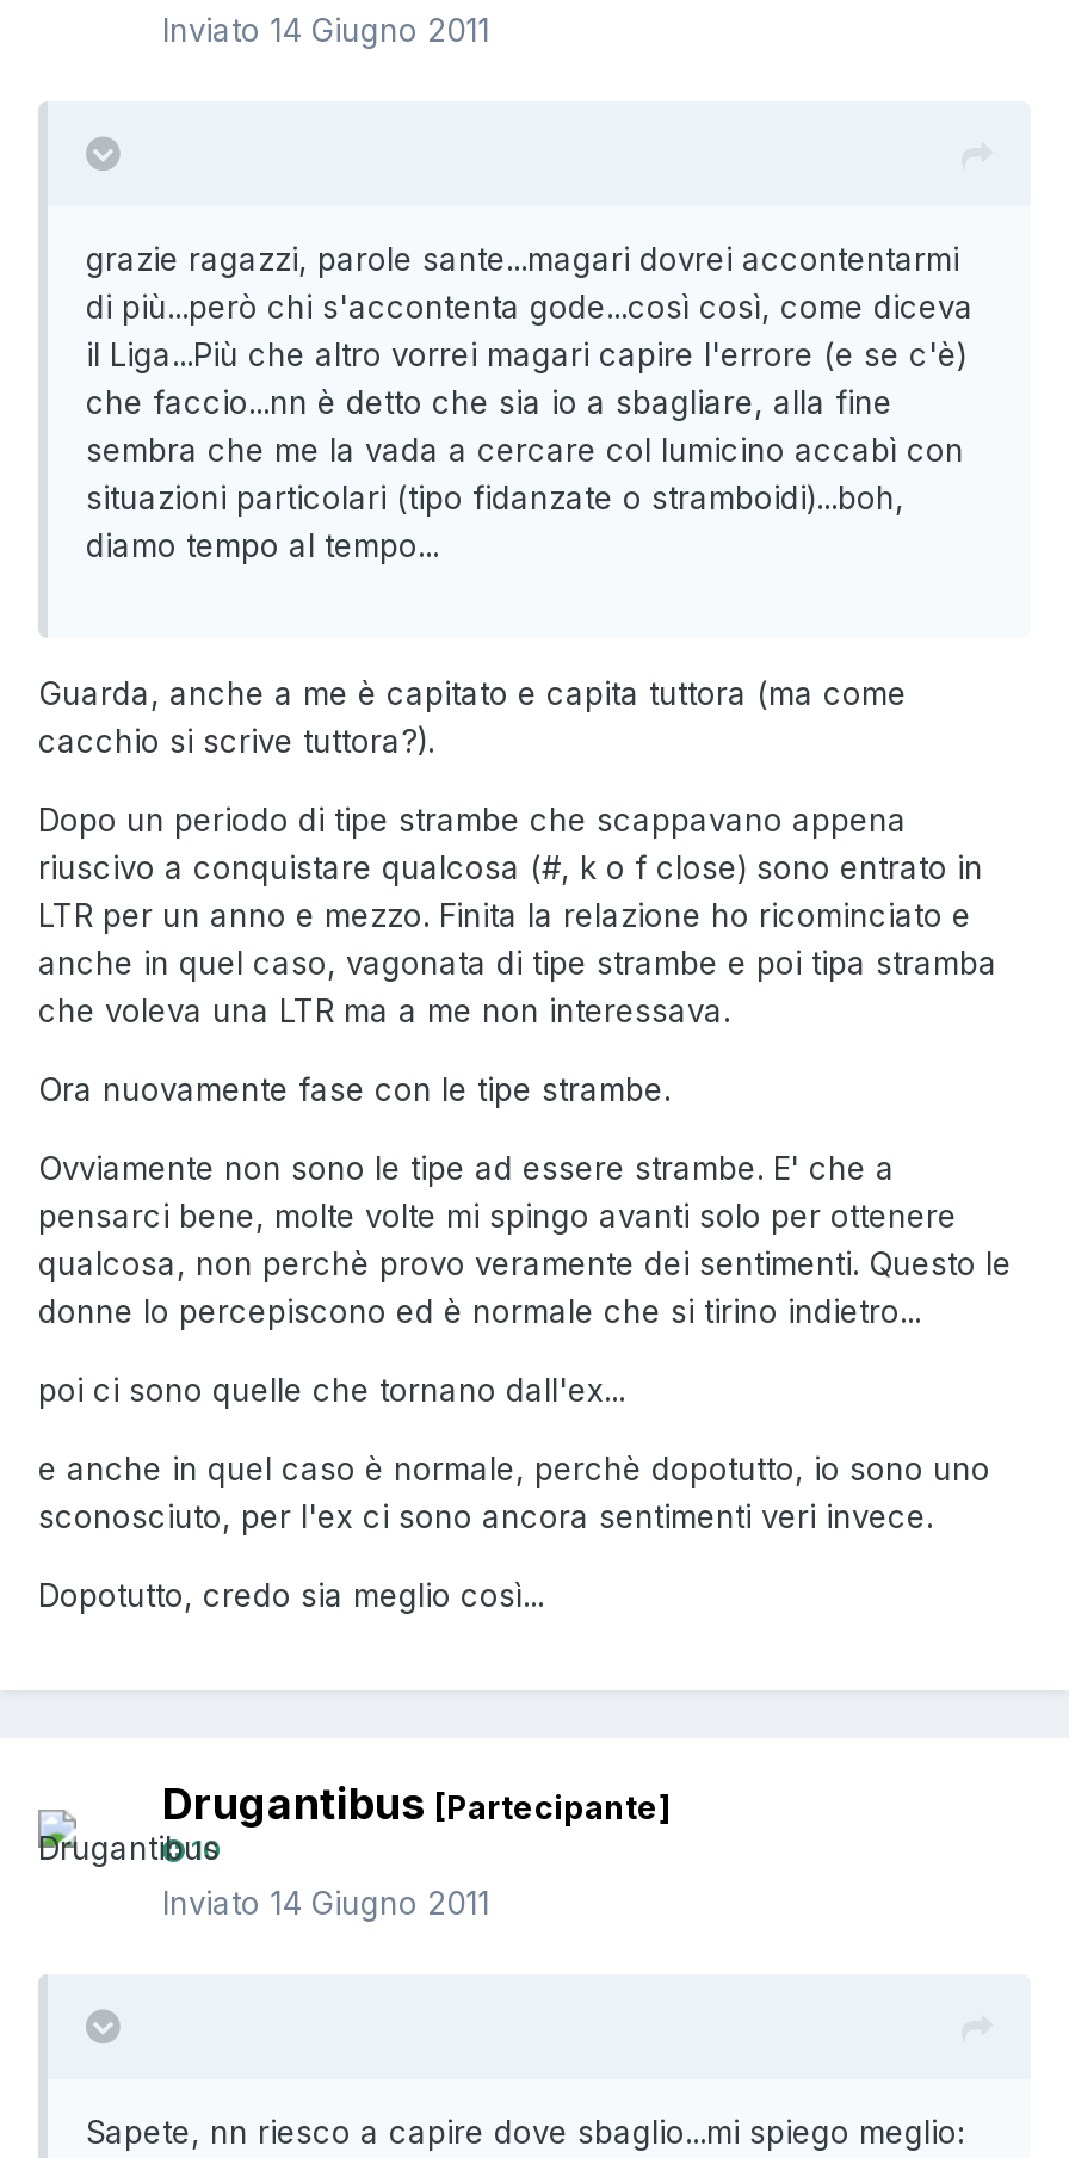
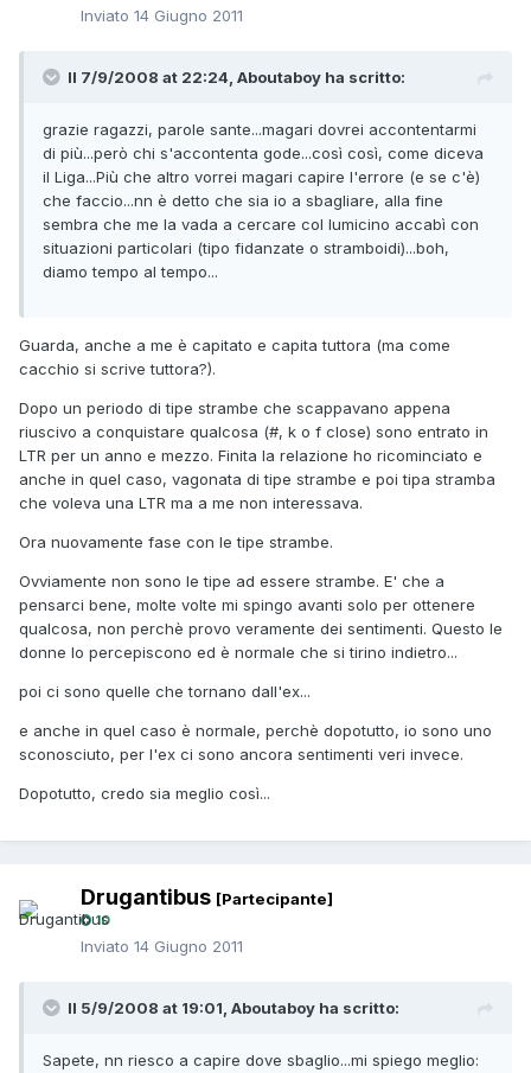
none -> [68,68,405,87] Il 7/9/2008 at 22:24, Aboutaboy ha scritto:
none -> [68,999,399,1018] Il 5/9/2008 at 19:01, Aboutaboy ha scritto:

